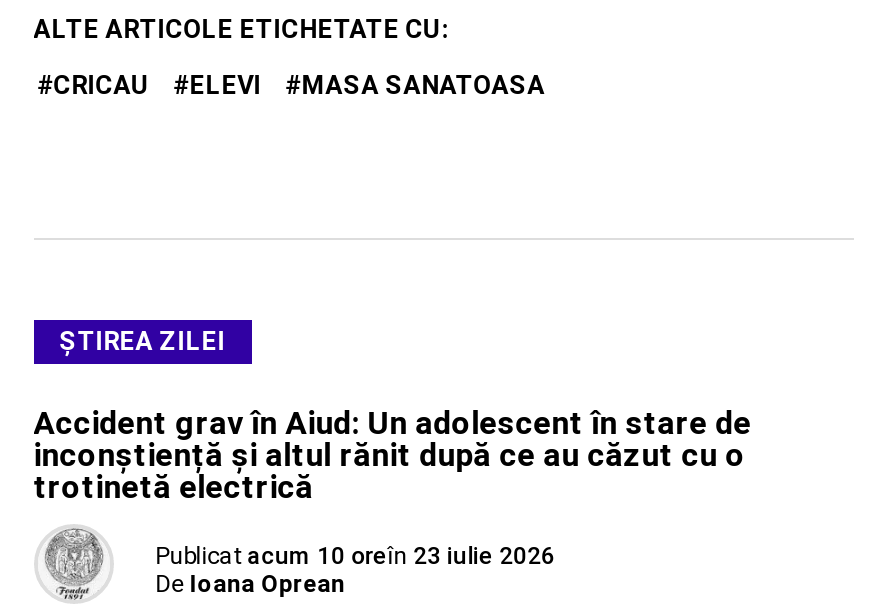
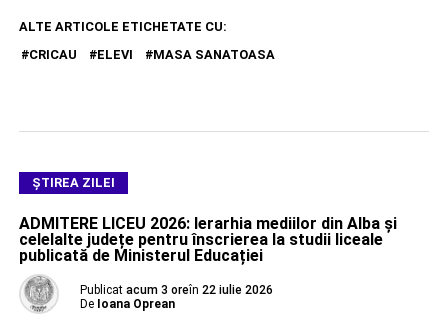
[33,405,751,507] Accident grav în Aiud: Un adolescent în stare de | inconștiență și altul rănit după ce au căzut cu o | trotinetă electrică -> [19,214,397,265] ADMITERE LICEU 2026: Ierarhia mediilor din Alba și | celelalte județe pentru înscrierea la studii liceale | publicată de Ministerul Educației
[155,543,555,571] Publicat acum 10 oreîn 23 iulie 2026 -> [80,283,273,297] Publicat acum 3 oreîn 22 iulie 2026

